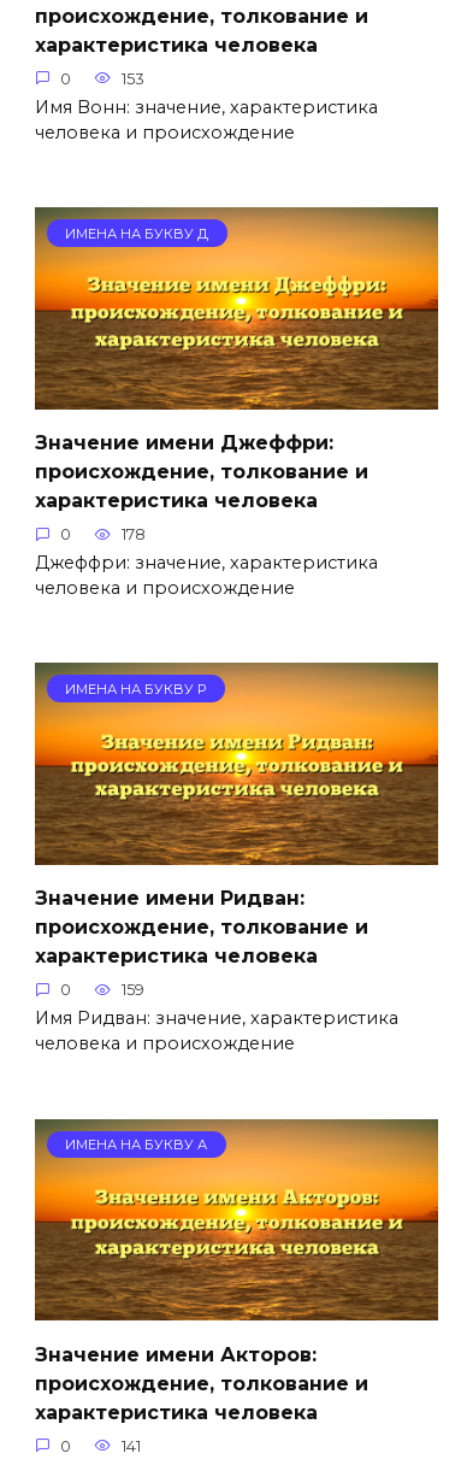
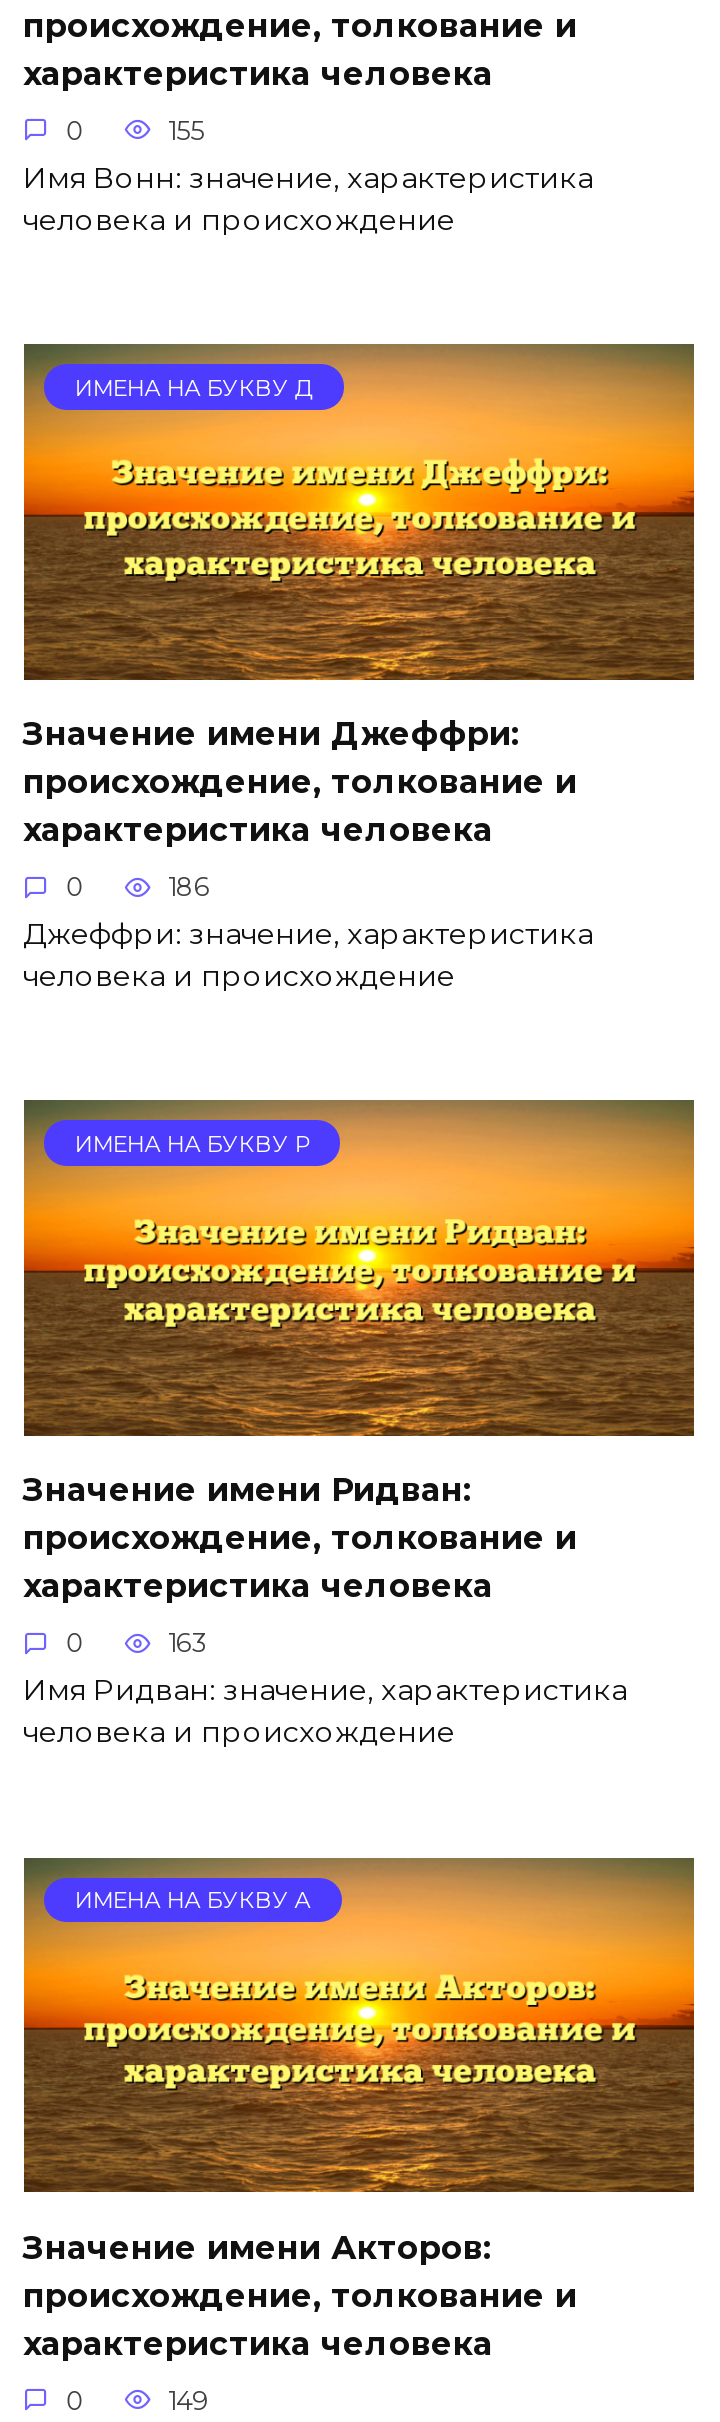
[122,70,144,88] 153 -> [168,116,204,146] 155
[122,525,146,543] 178 -> [168,872,210,902] 186
[122,981,144,999] 159 -> [168,1629,208,1659] 163
[122,1437,141,1455] 141 -> [168,2385,208,2415] 149

